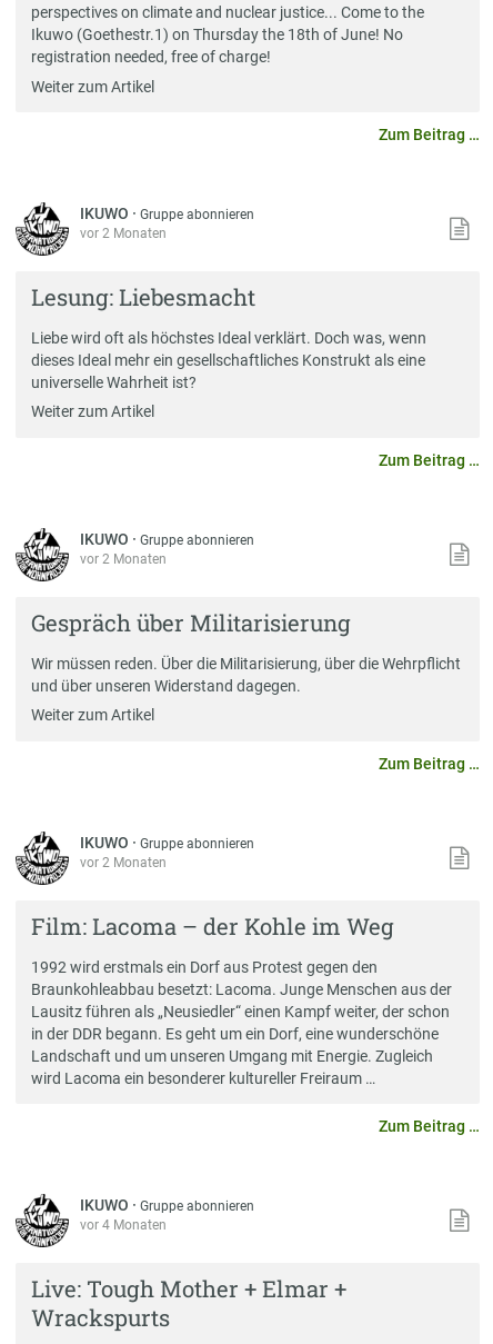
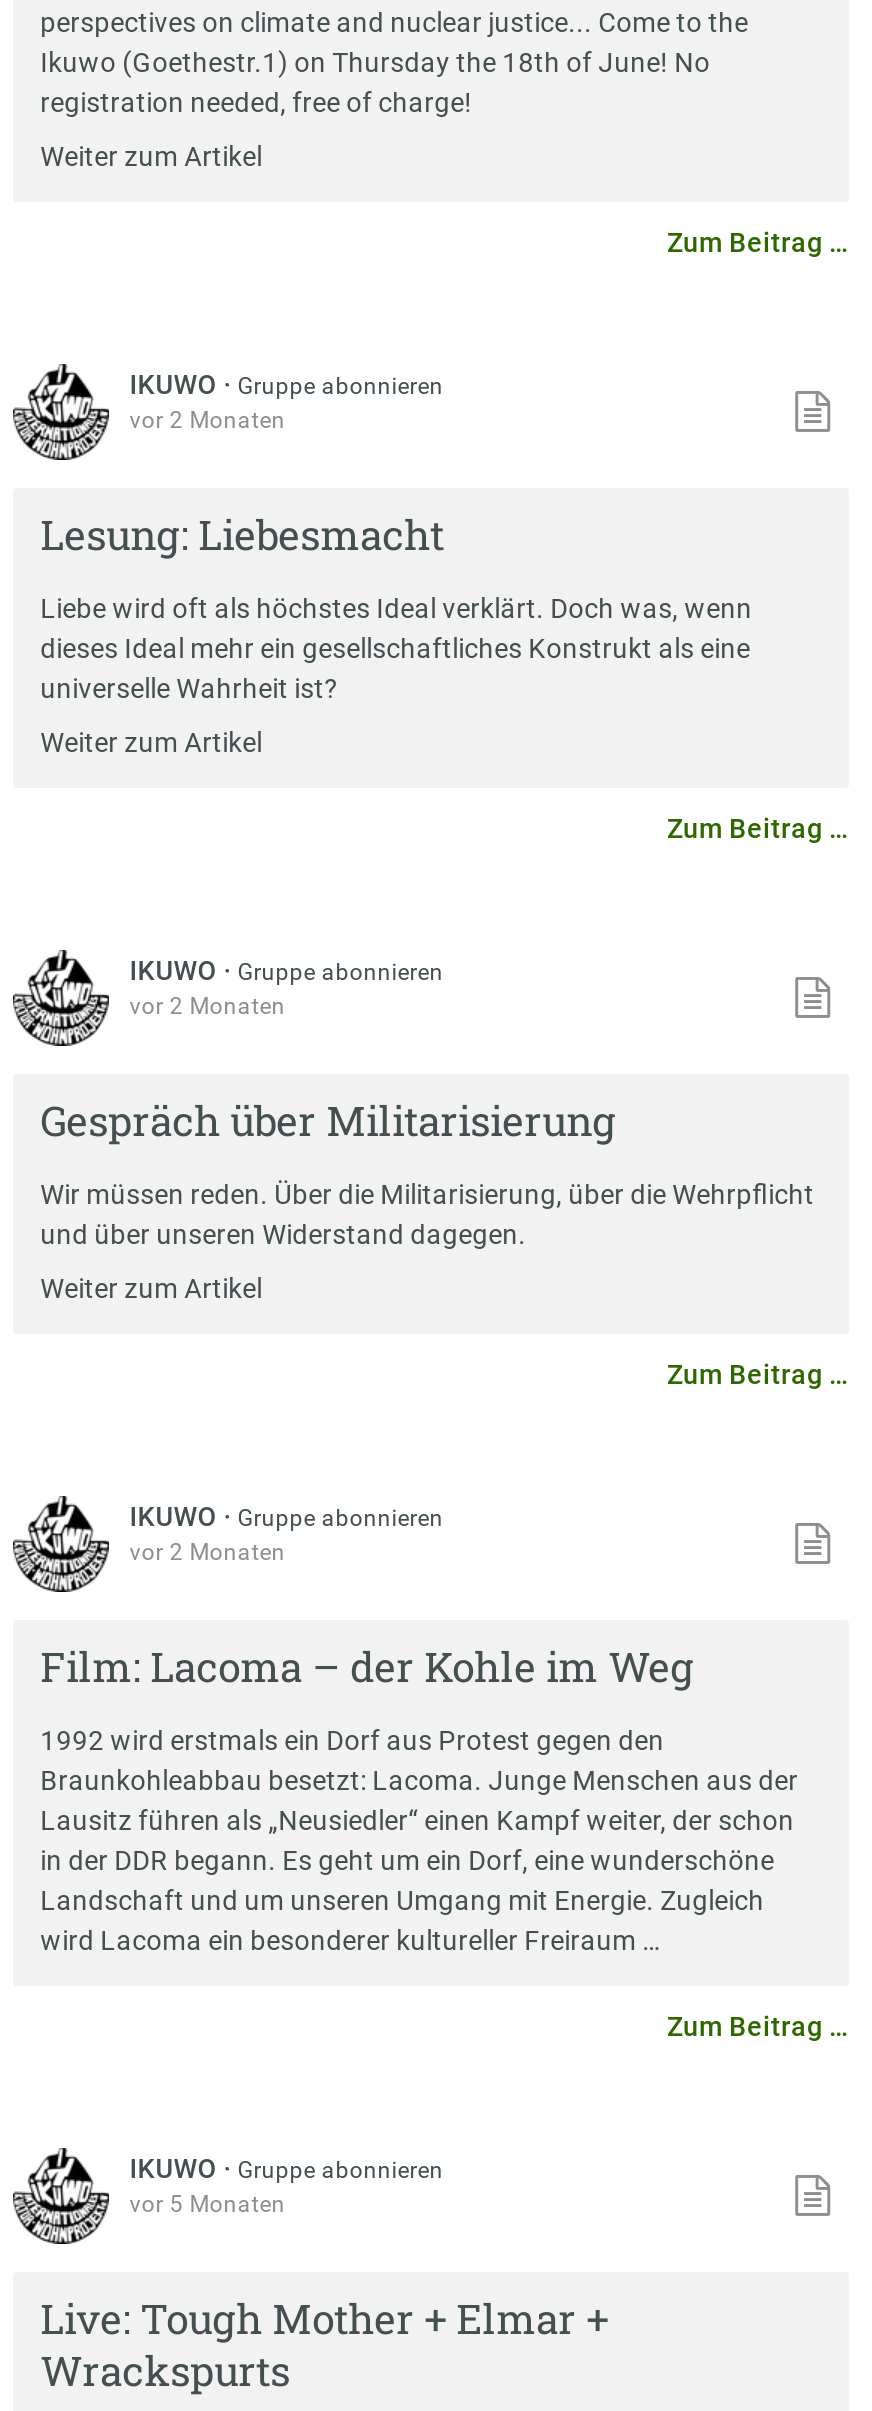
[80,1218,167,1233] vor 4 Monaten -> [129,2191,285,2219] vor 5 Monaten

